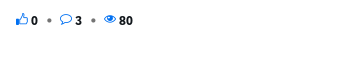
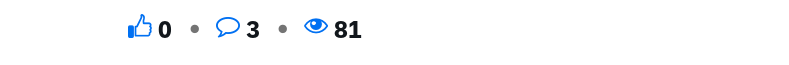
[119,13,133,27] 80 -> [334,15,362,43] 81

